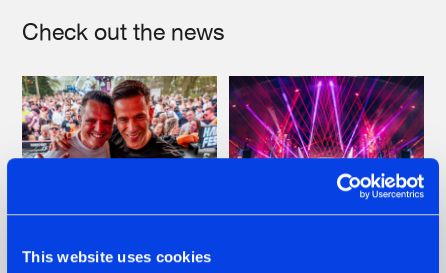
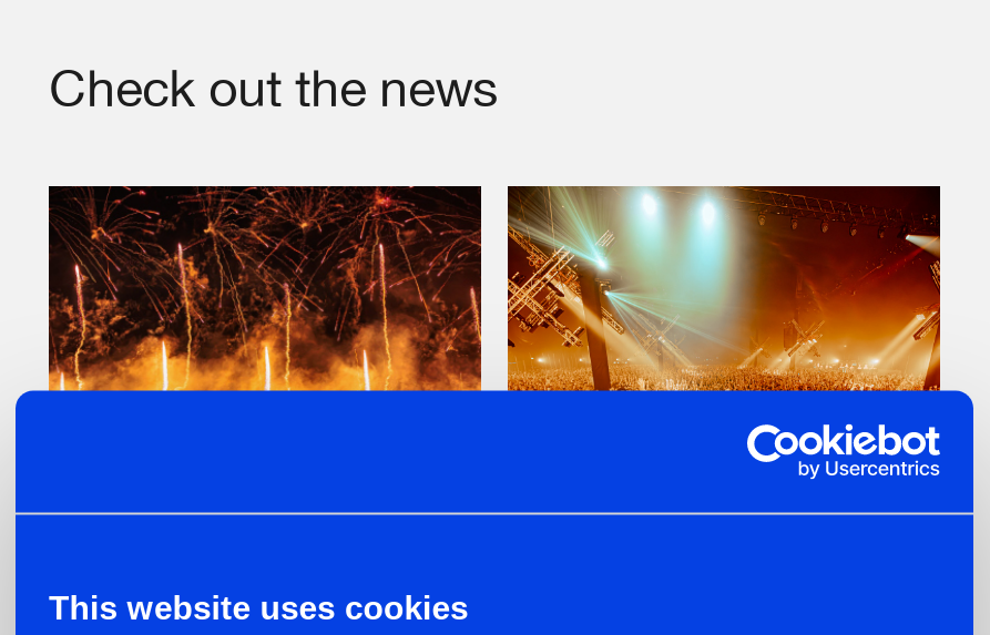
[21,75,218,159] [image] -> [47,184,483,392] [image]
[228,75,425,159] [image] -> [506,184,942,392] [image]

